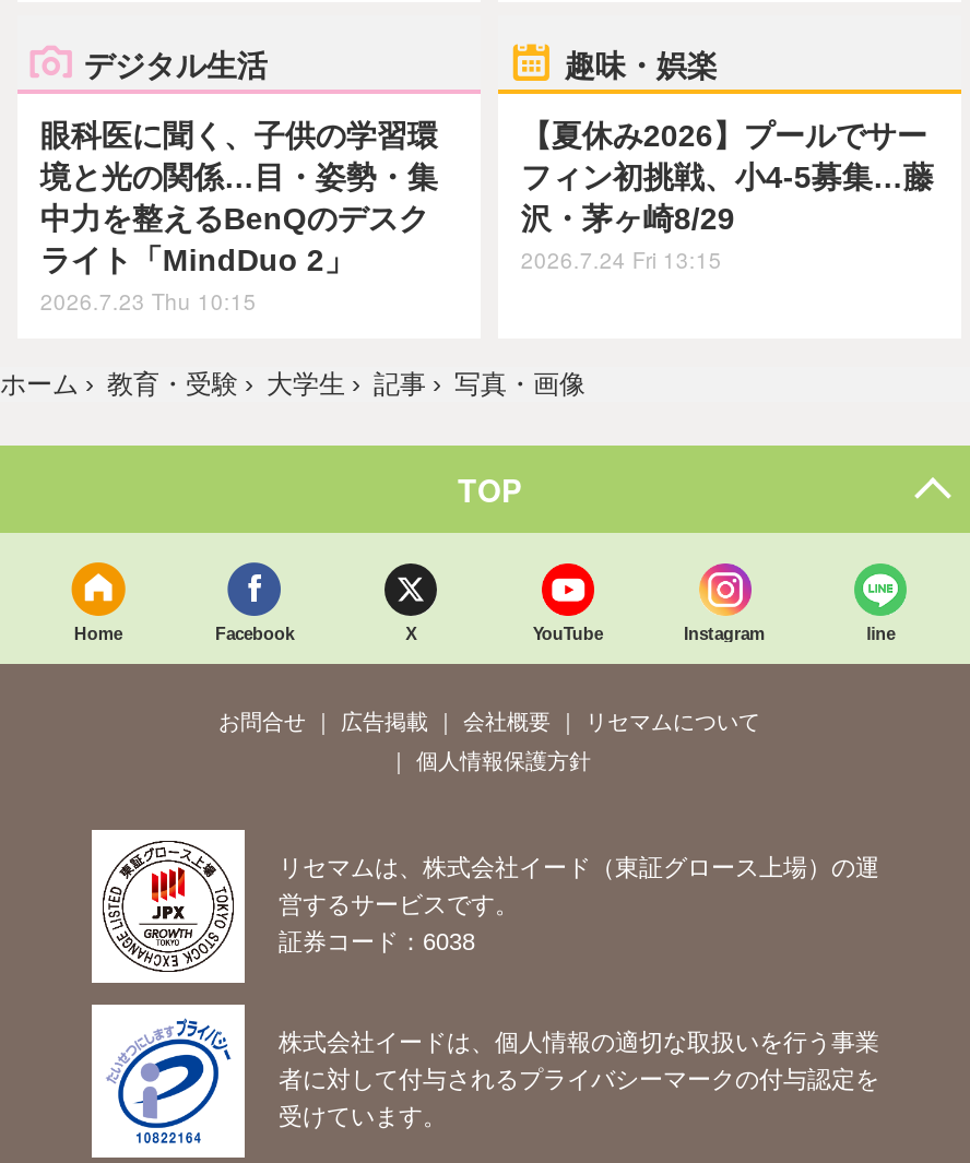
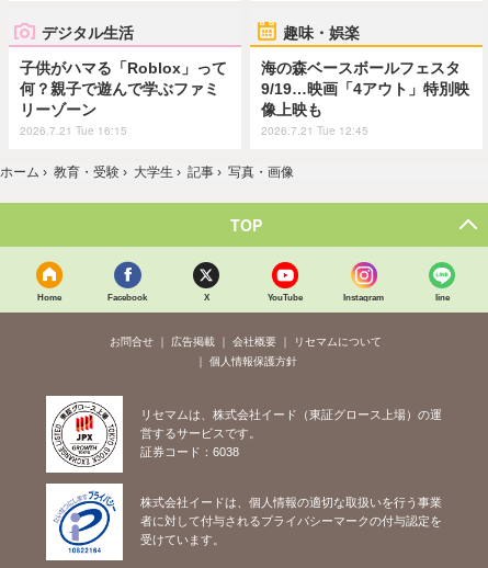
[40,118,438,317] 眼科医に聞く、子供の学習環 | 境と光の関係…目・姿勢・集 | 中力を整えるBenQのデスク | ライト「MindDuo 2」 | 2026.7.23 Thu 10:15 -> [20,59,227,138] 子供がハマる「Roblox」って | 何？親子で遊んで学ぶファミ | リーゾーン | 2026.7.21 Tue 16:15
[521,118,934,276] 【夏休み2026】プールでサー | フィン初挑戦、小4-5募集…藤 | 沢・茅ヶ崎8/29 | 2026.7.24 Fri 13:15 -> [261,59,470,138] 海の森ベースボールフェスタ | 9/19…映画「4アウト」特別映 | 像上映も | 2026.7.21 Tue 12:45

